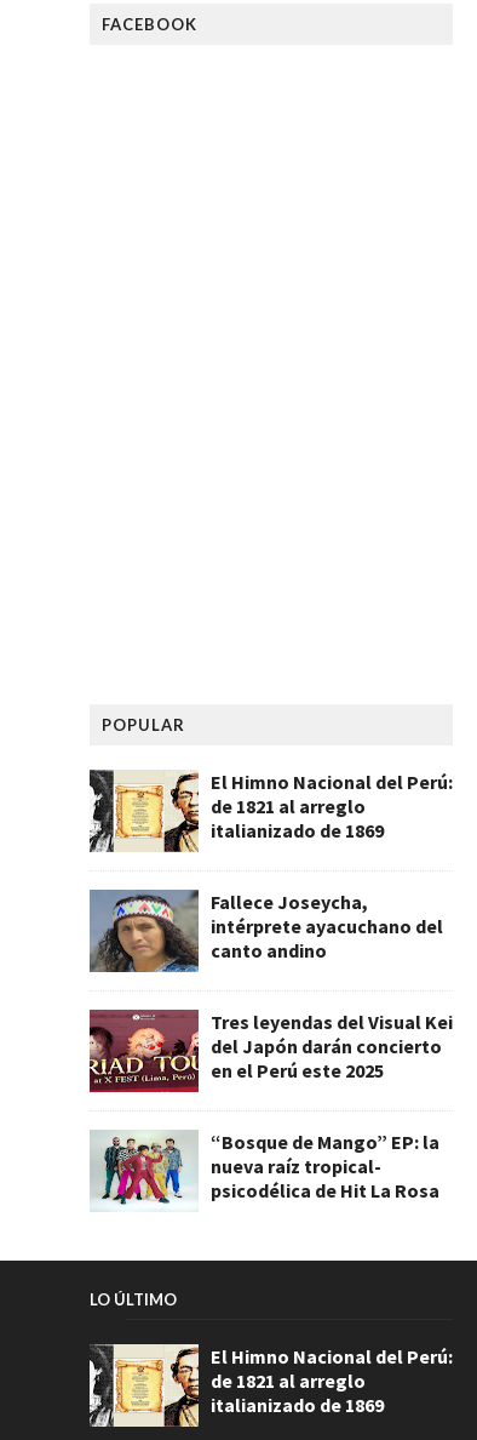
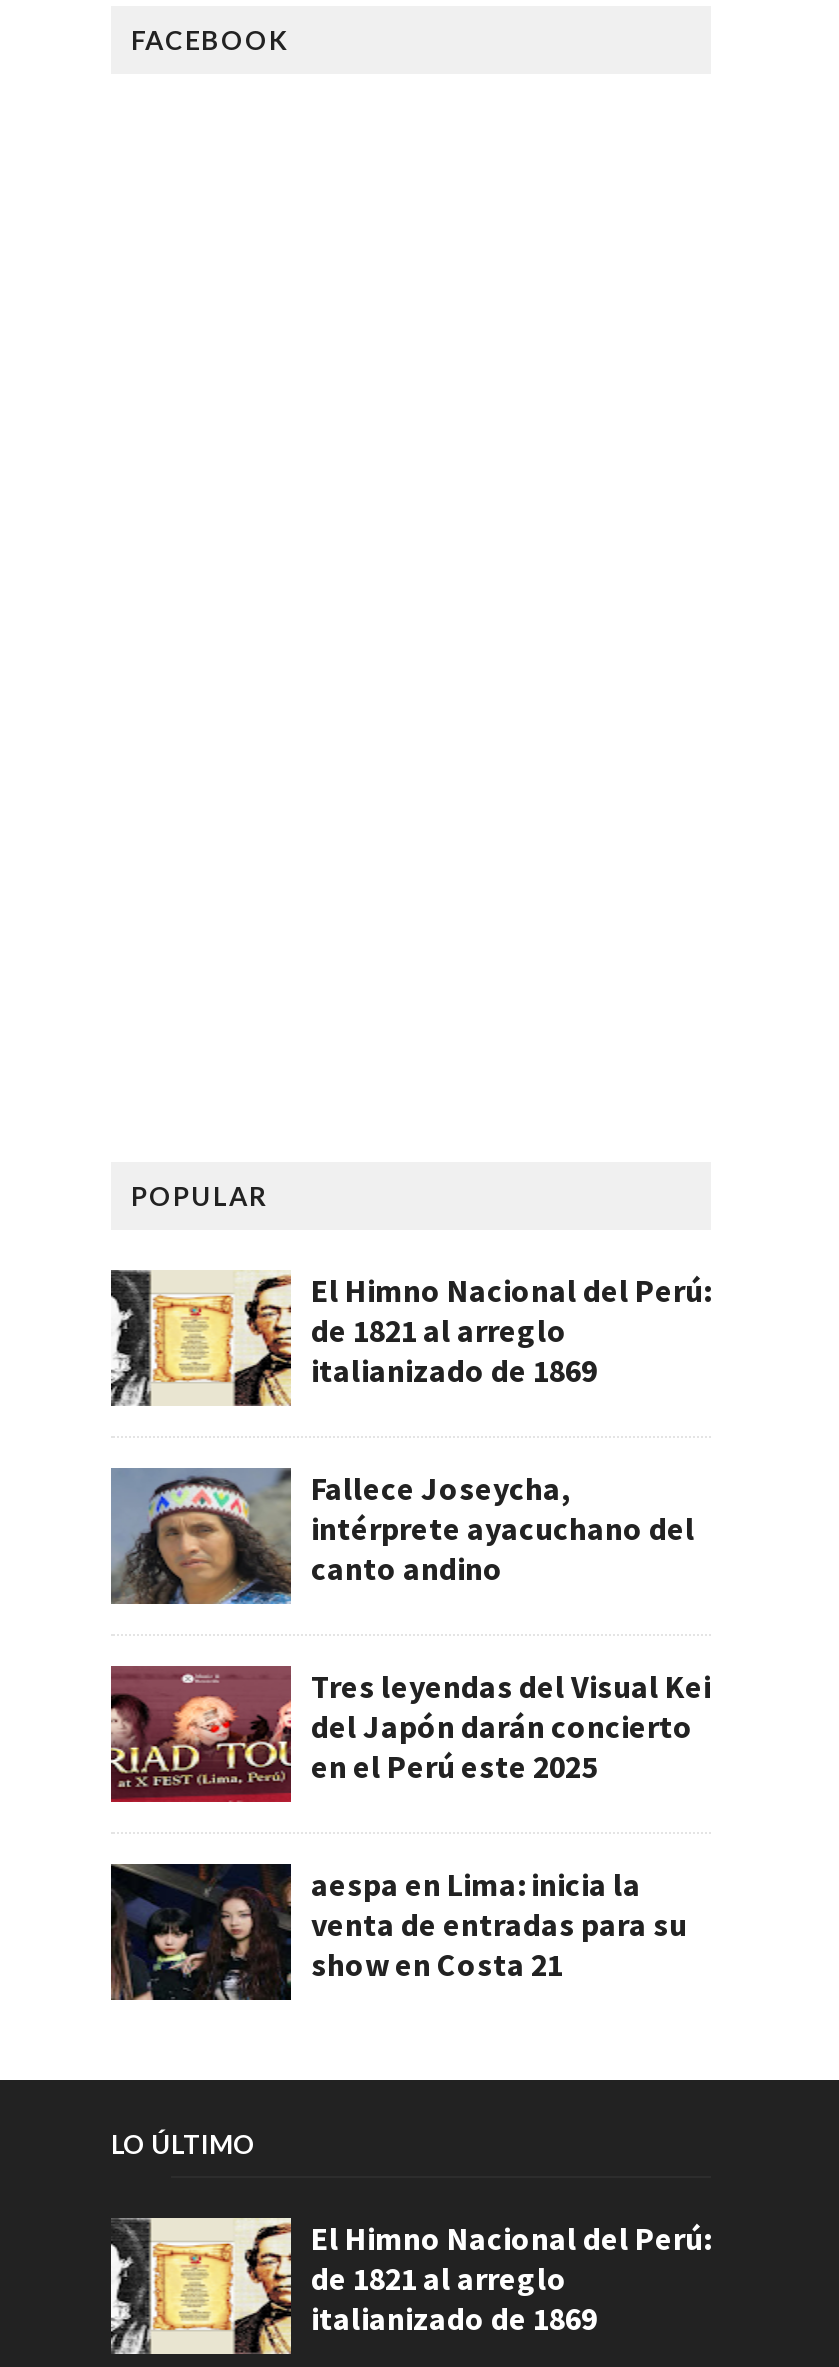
[90,1130,439,1212] [image] | “Bosque de Mango” EP: la | nueva raíz tropical- | psicodélica de Hit La Rosa -> [109,1862,687,2002] [image] | aespa en Lima: inicia la | venta de entradas para su | show en Costa 21

